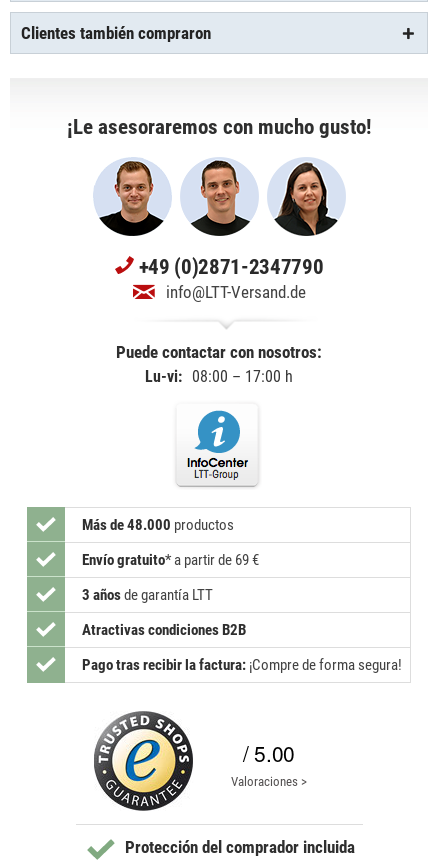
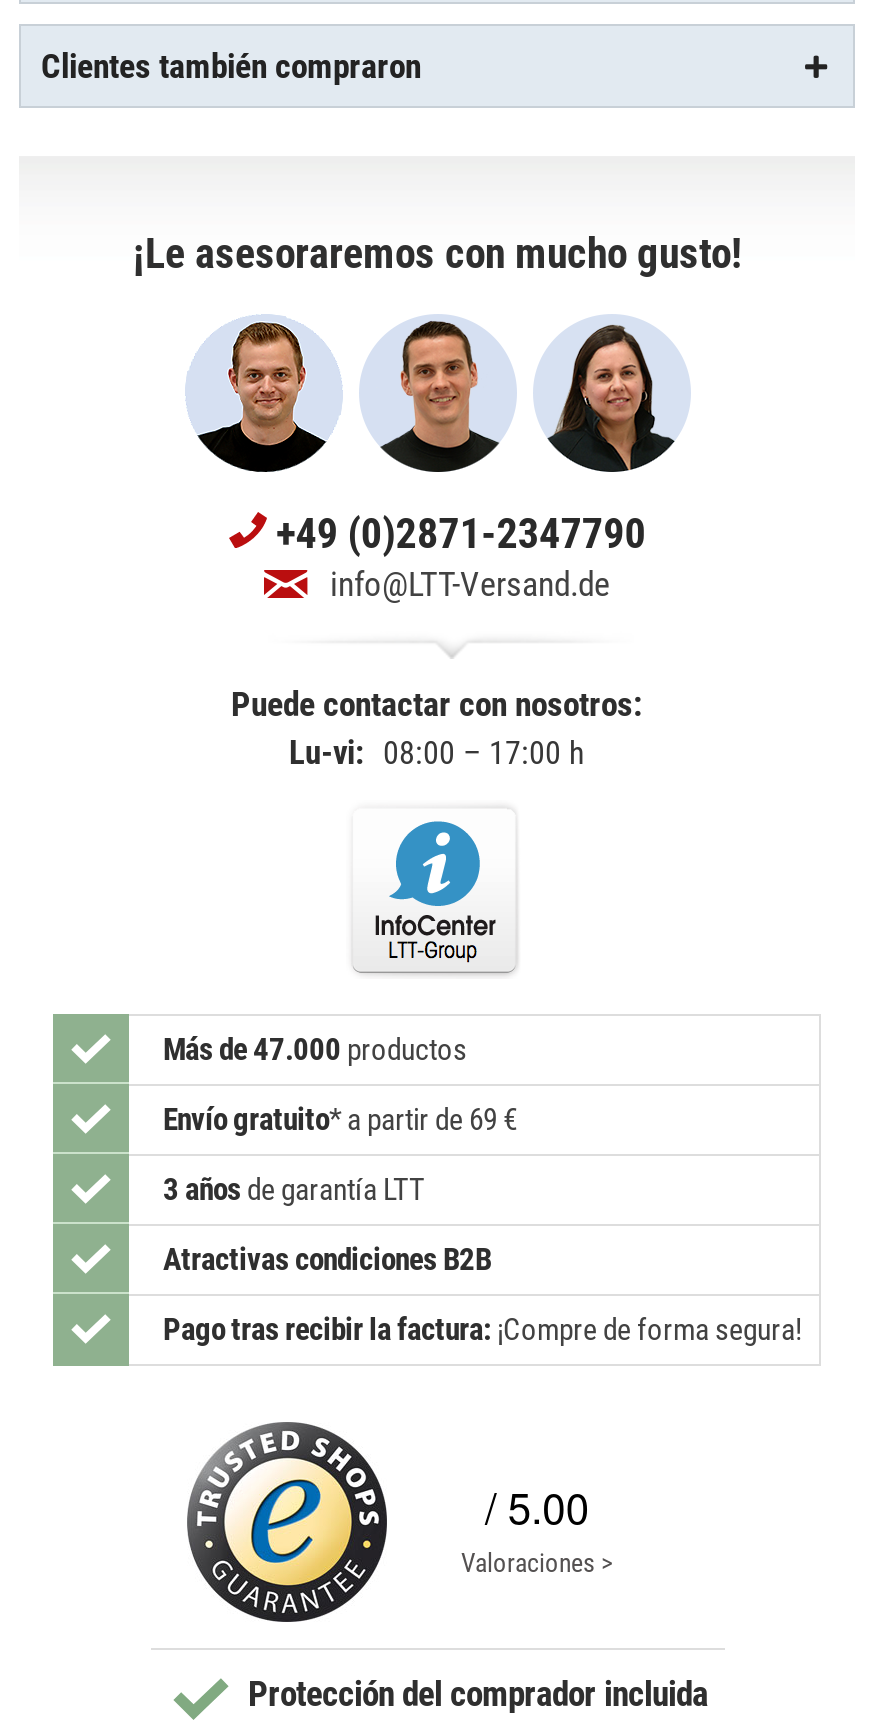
[82,516,234,534] Más de 48.000 productos -> [163,1032,467,1068] Más de 47.000 productos

